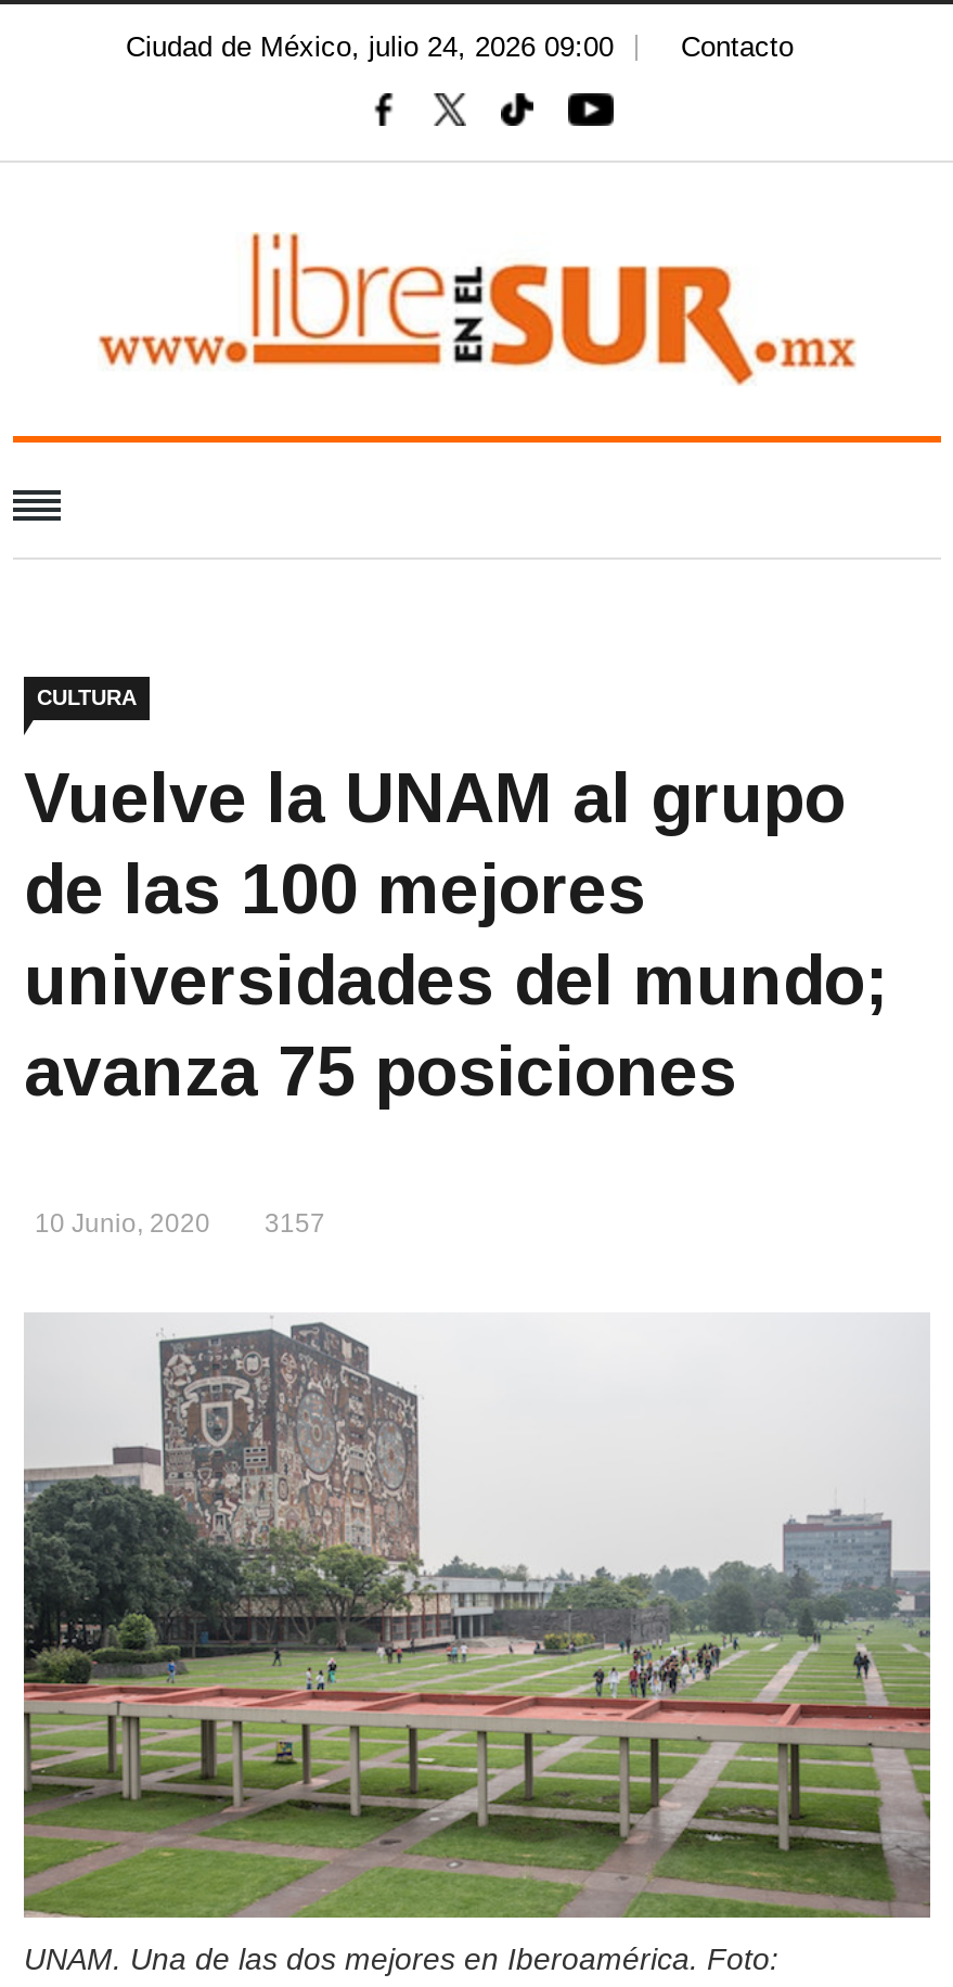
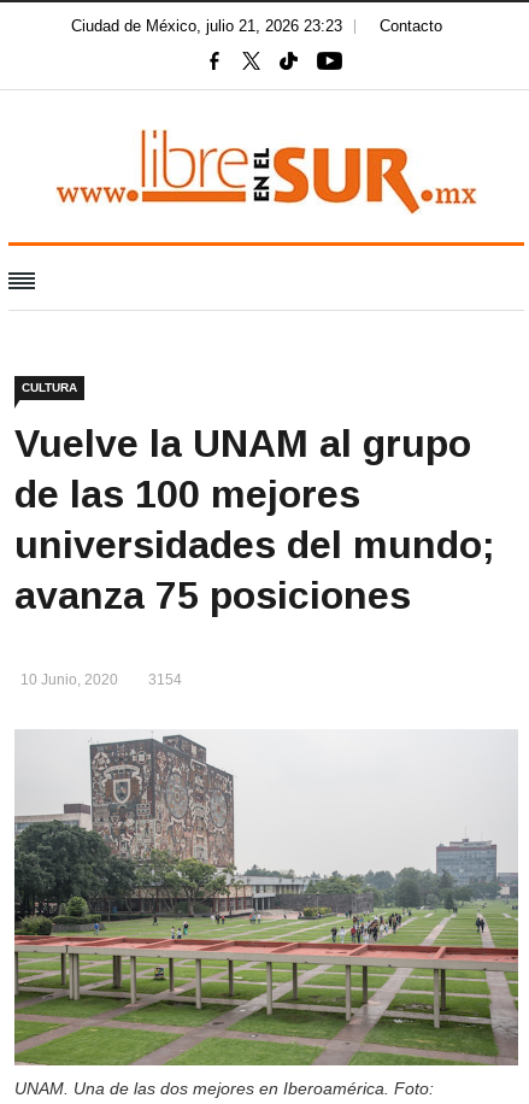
[126,30,614,63] Ciudad de México, julio 24, 2026 09:00 -> [71,17,342,35] Ciudad de México, julio 21, 2026 23:23
[35,1208,325,1239] 10 Junio, 2020 3157 -> [20,671,182,688] 10 Junio, 2020 3154

